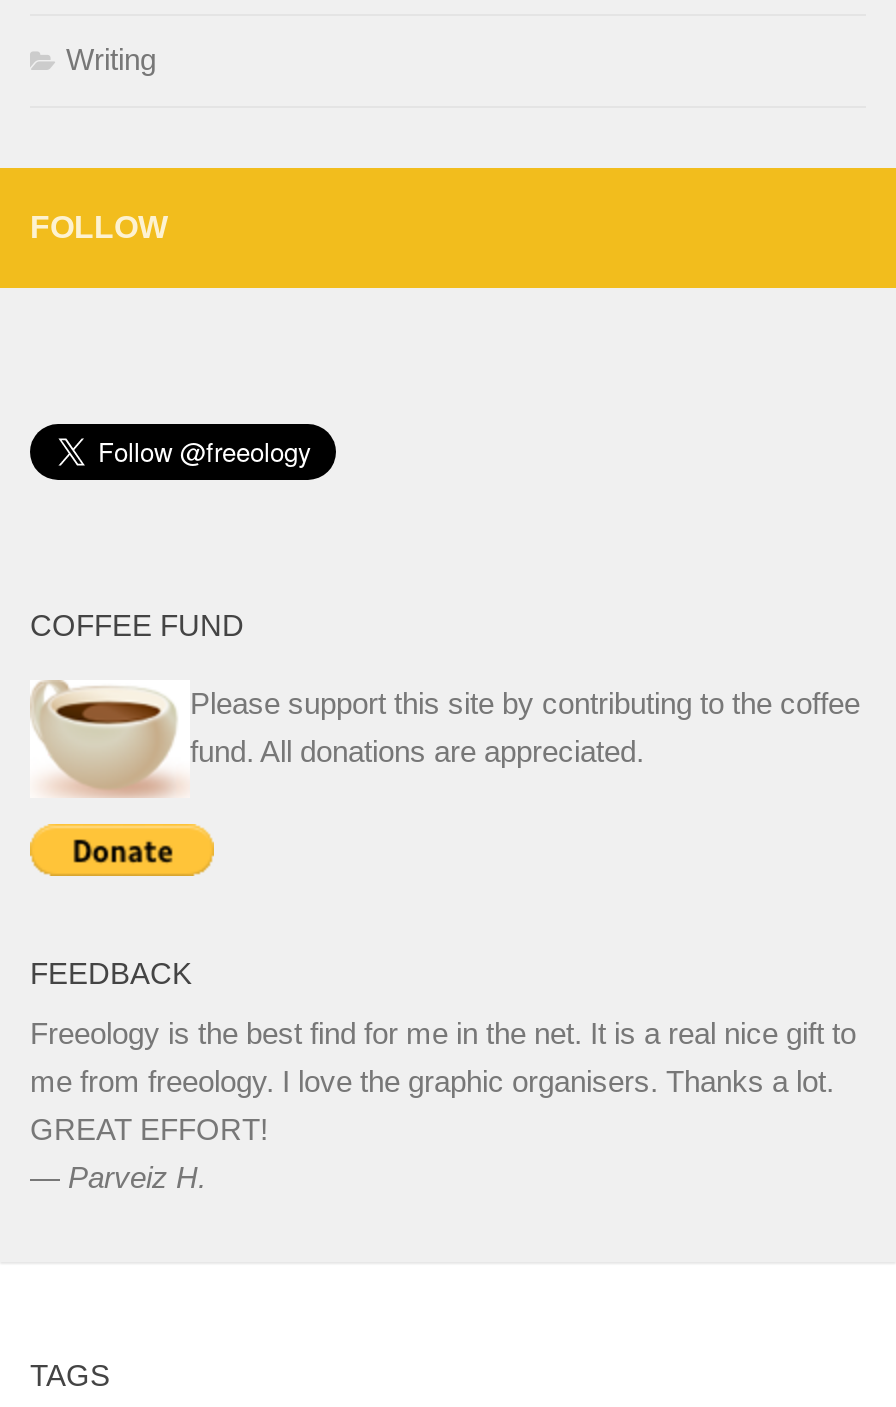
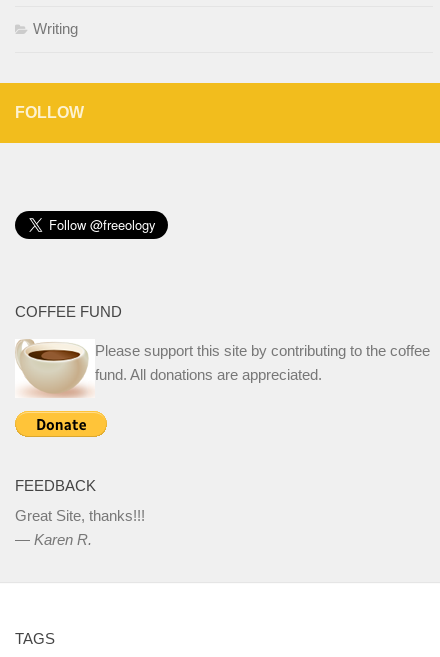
[30,1016,856,1194] Freeology is the best find for me in the net. It is a real nice gift to | me from freeology. I love the graphic organisers. Thanks a lot. | GREAT EFFORT! | — Parveiz H. -> [15,507,145,548] Great Site, thanks!!! | — Karen R.

